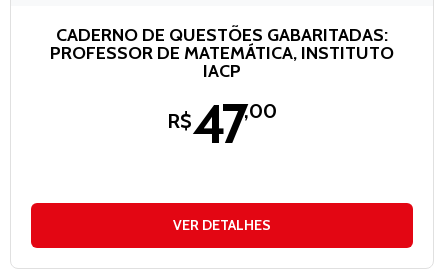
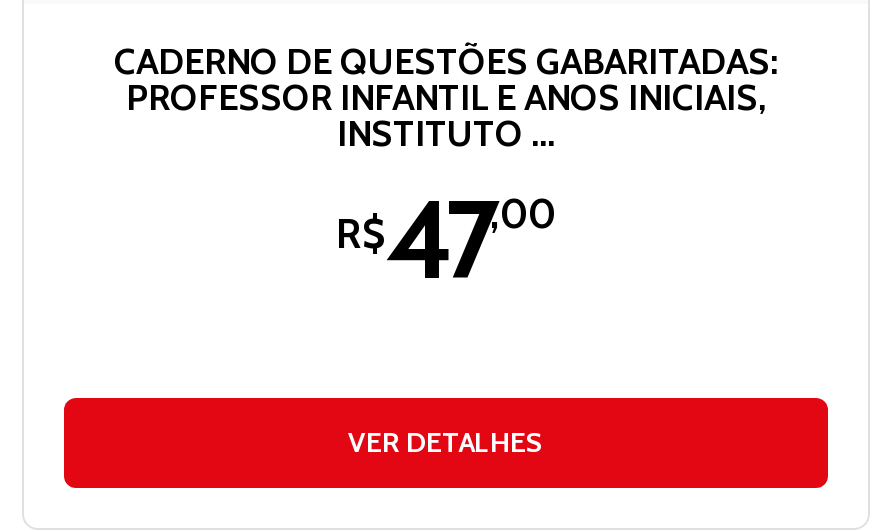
[50,42,394,82] PROFESSOR DE MATEMÁTICA, INSTITUTO | IACP -> [126,75,766,155] PROFESSOR INFANTIL E ANOS INICIAIS, | INSTITUTO ...

